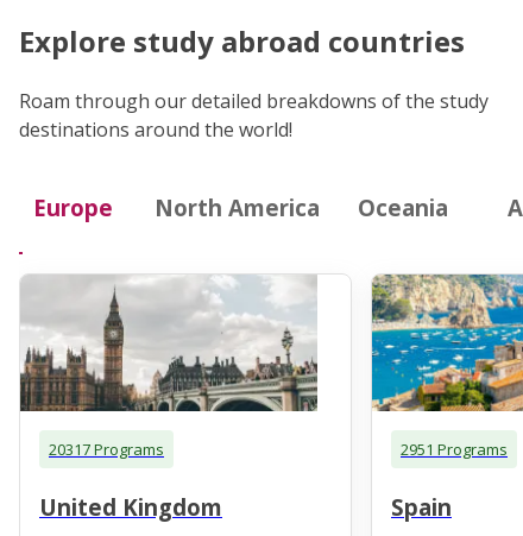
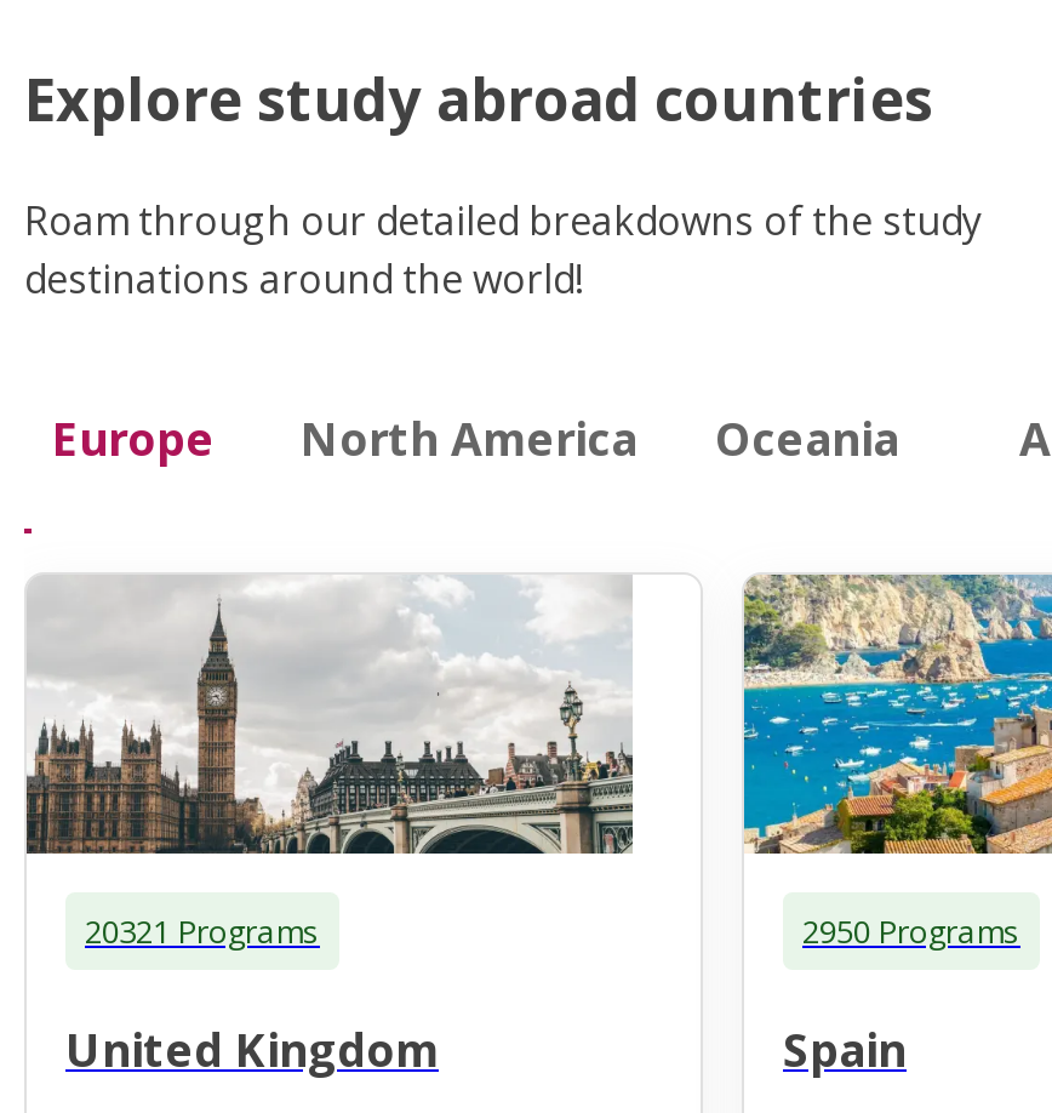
[49,438,164,459] 20317 Programs -> [85,908,320,952] 20321 Programs
[401,438,508,459] 2951 Programs -> [802,908,1020,952] 2950 Programs

